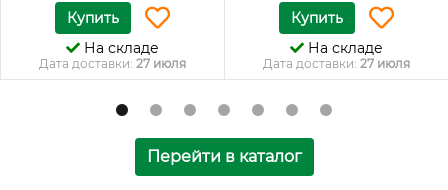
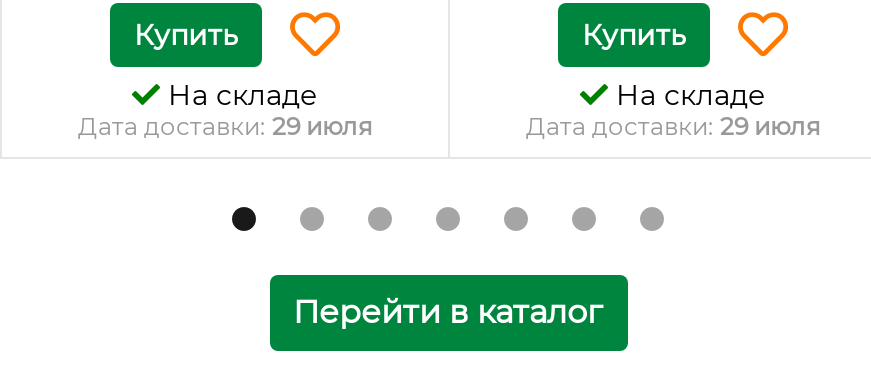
[39,56,186,71] Дата доставки: 27 июля -> [78,111,372,141] Дата доставки: 29 июля
[263,56,410,71] Дата доставки: 27 июля -> [526,111,820,141] Дата доставки: 29 июля

